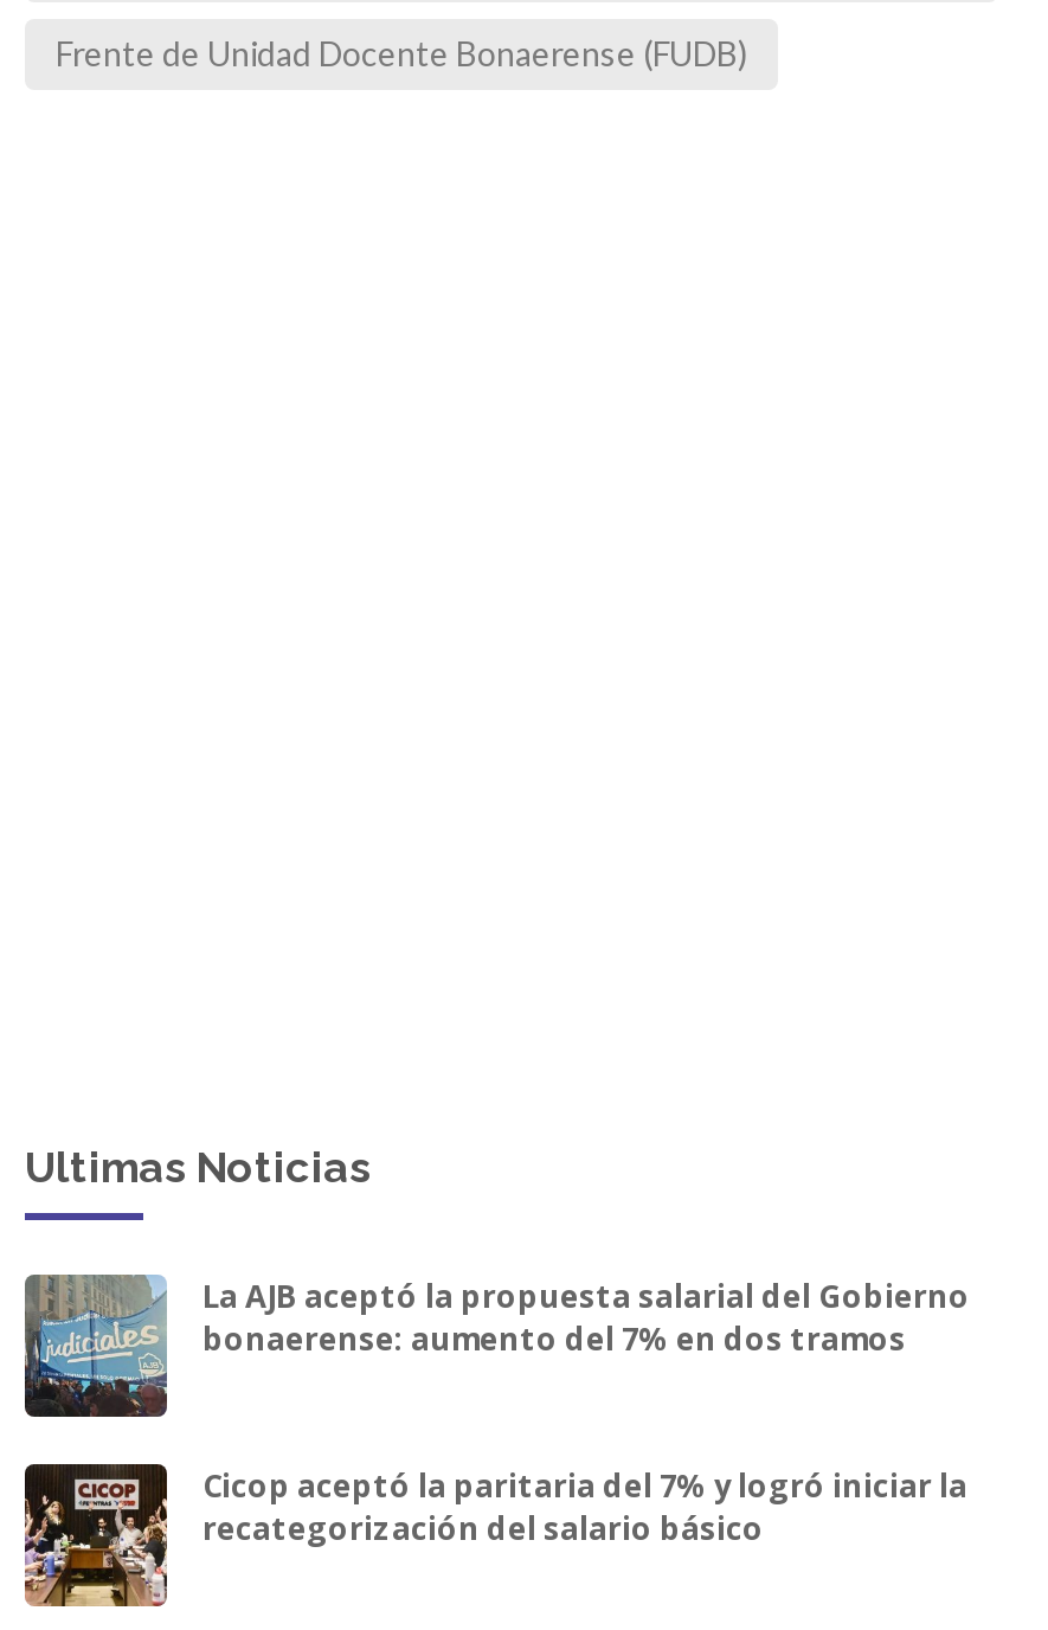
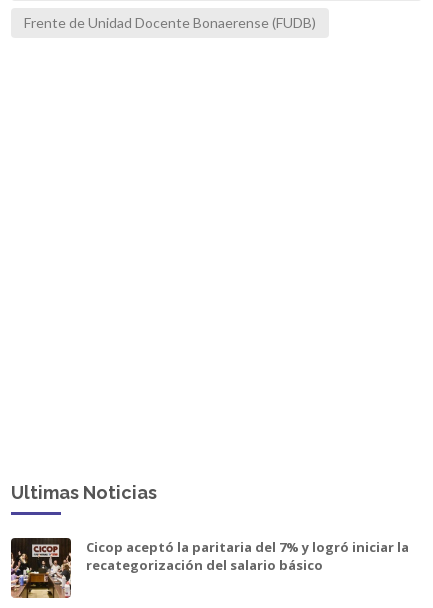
[22,1272,970,1419] [image] | La AJB aceptó la propuesta salarial del Gobierno | bonaerense: aumento del 7% en dos tramos -> none

